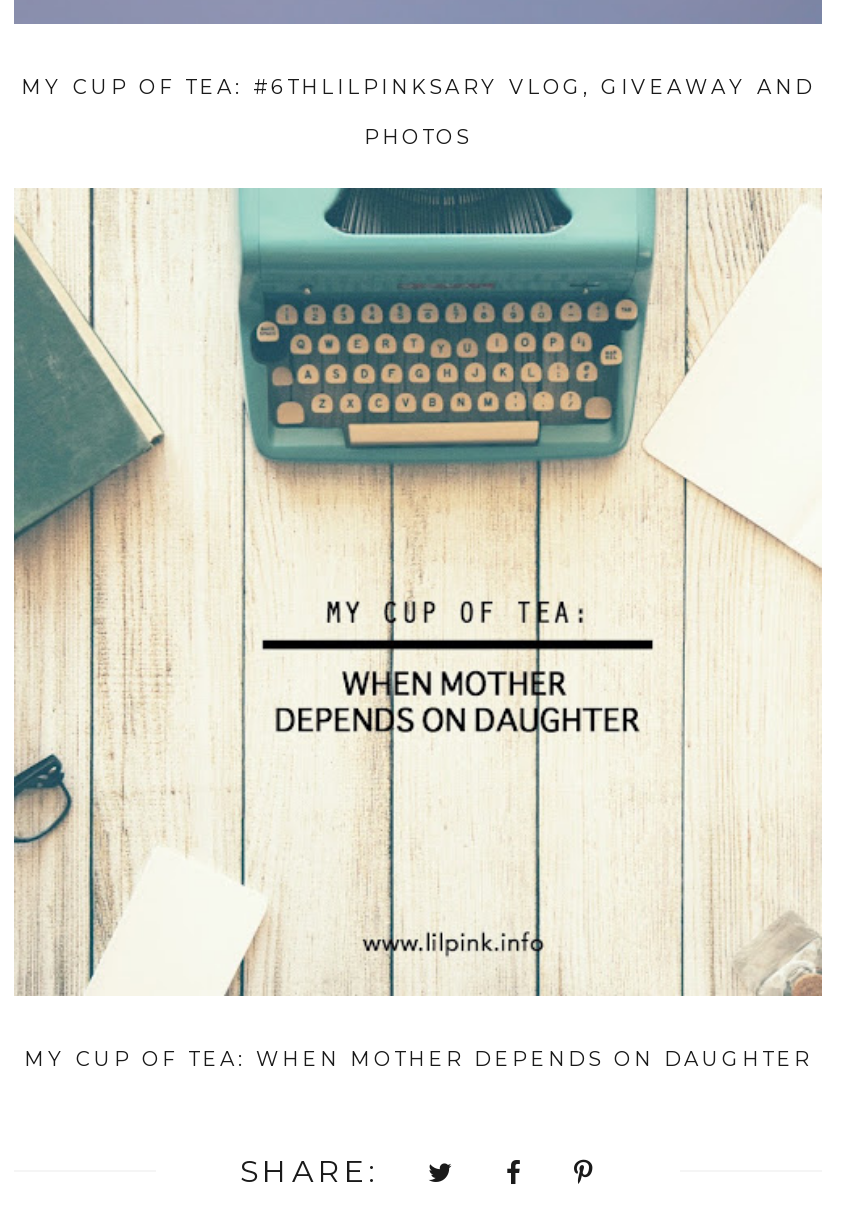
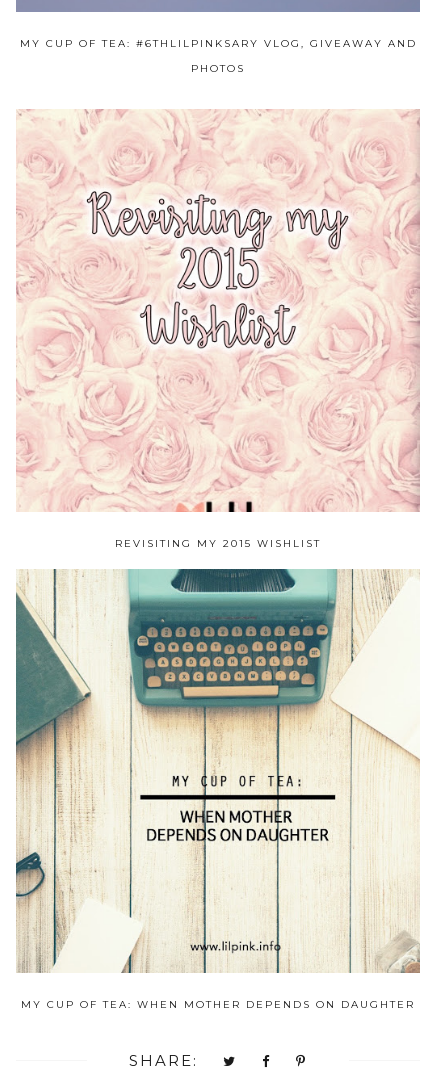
none -> [16,94,421,550] [image] | REVISITING MY 2015 WISHLIST

